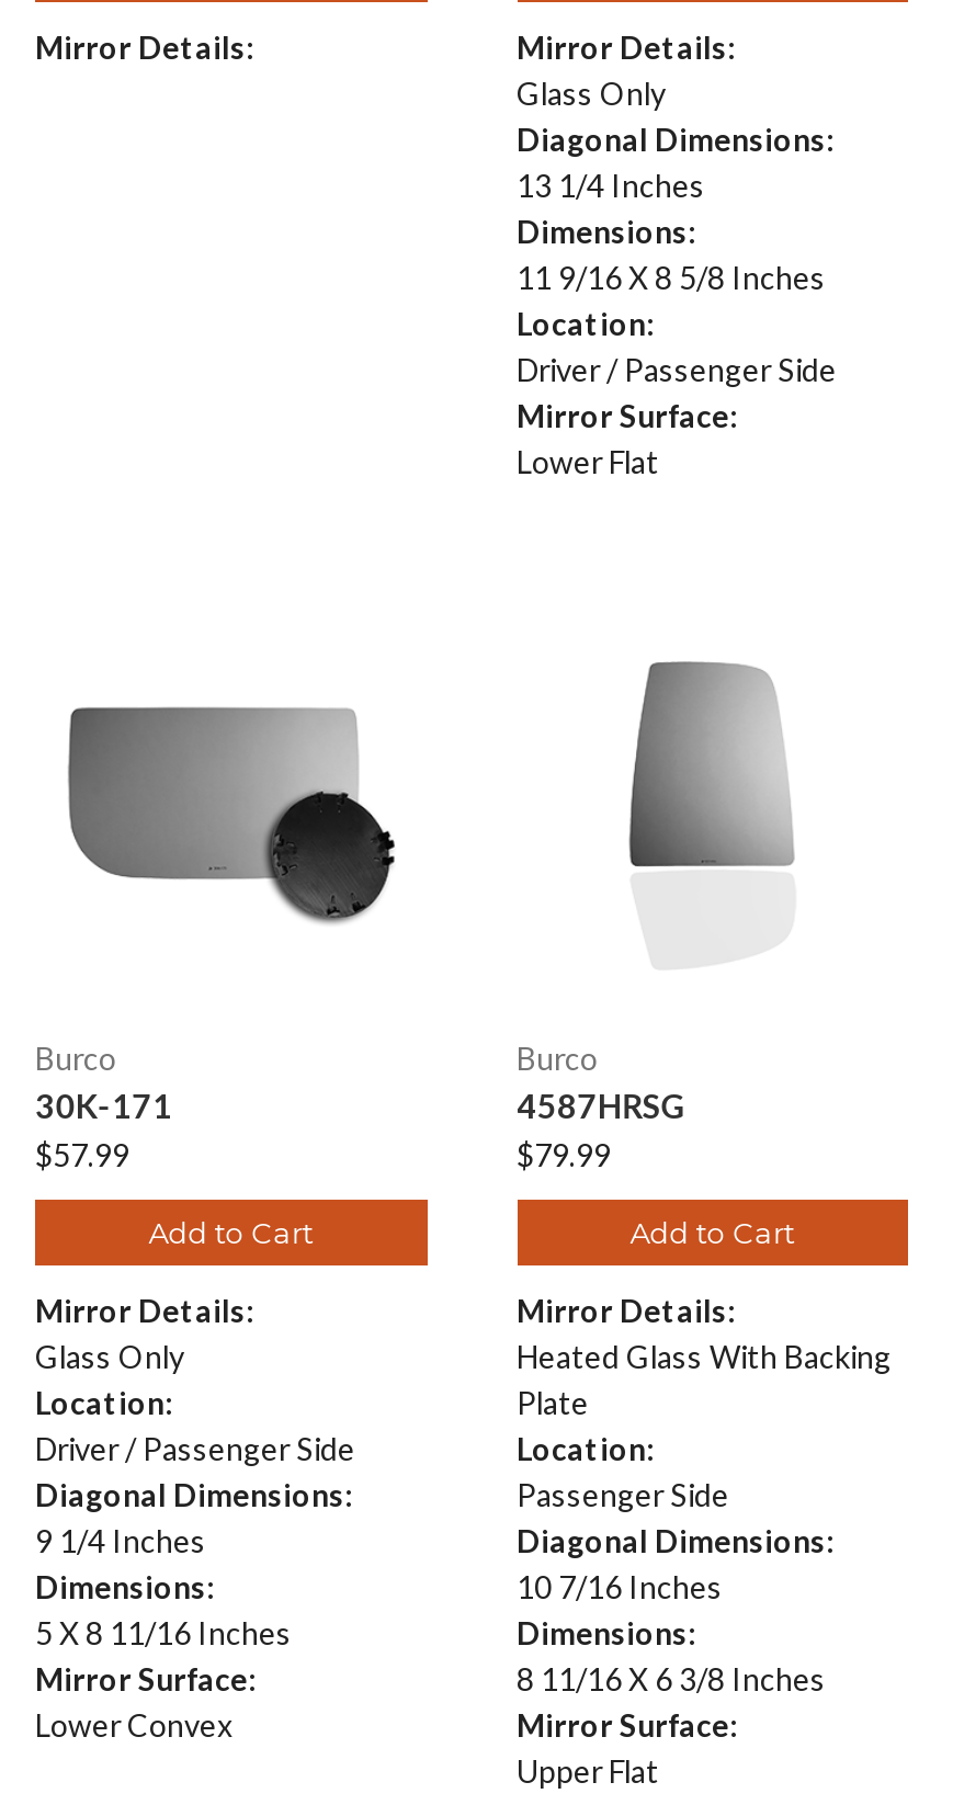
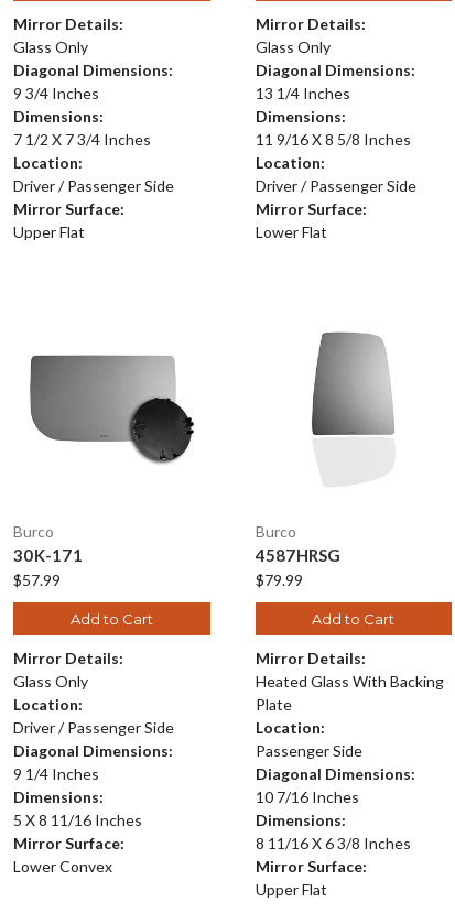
none -> [13,37,174,241] Glass Only | Diagonal Dimensions: | 9 3/4 Inches | Dimensions: | 7 1/2 X 7 3/4 Inches | Location: | Driver / Passenger Side | Mirror Surface: | Upper Flat

